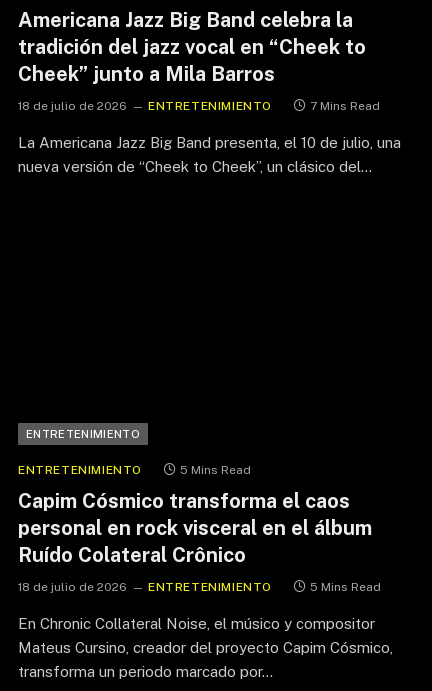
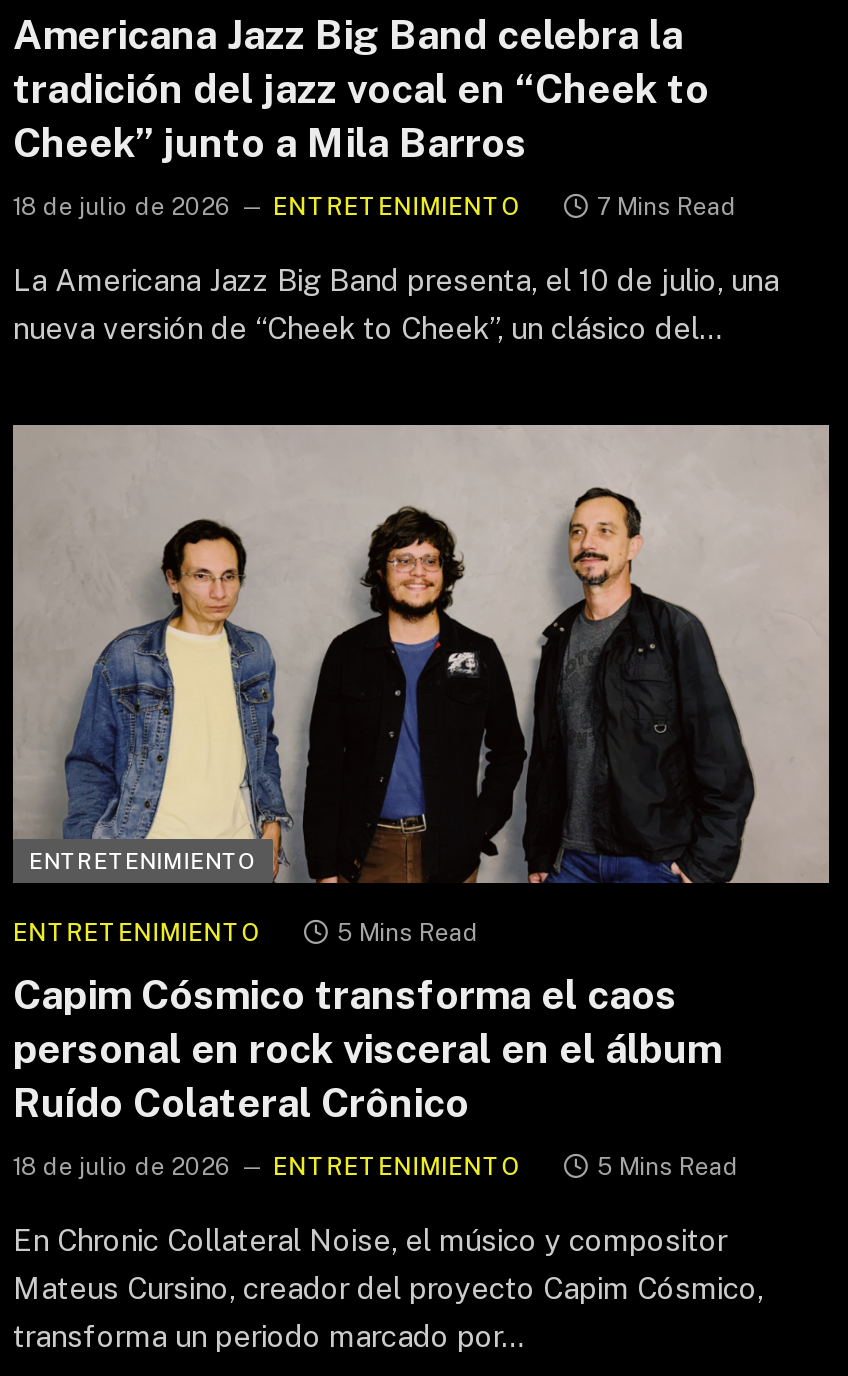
none -> [11,422,831,886] [image]

